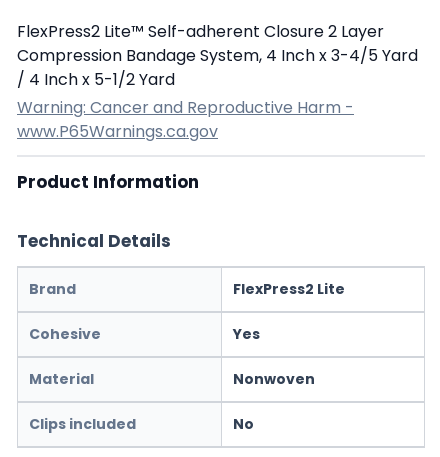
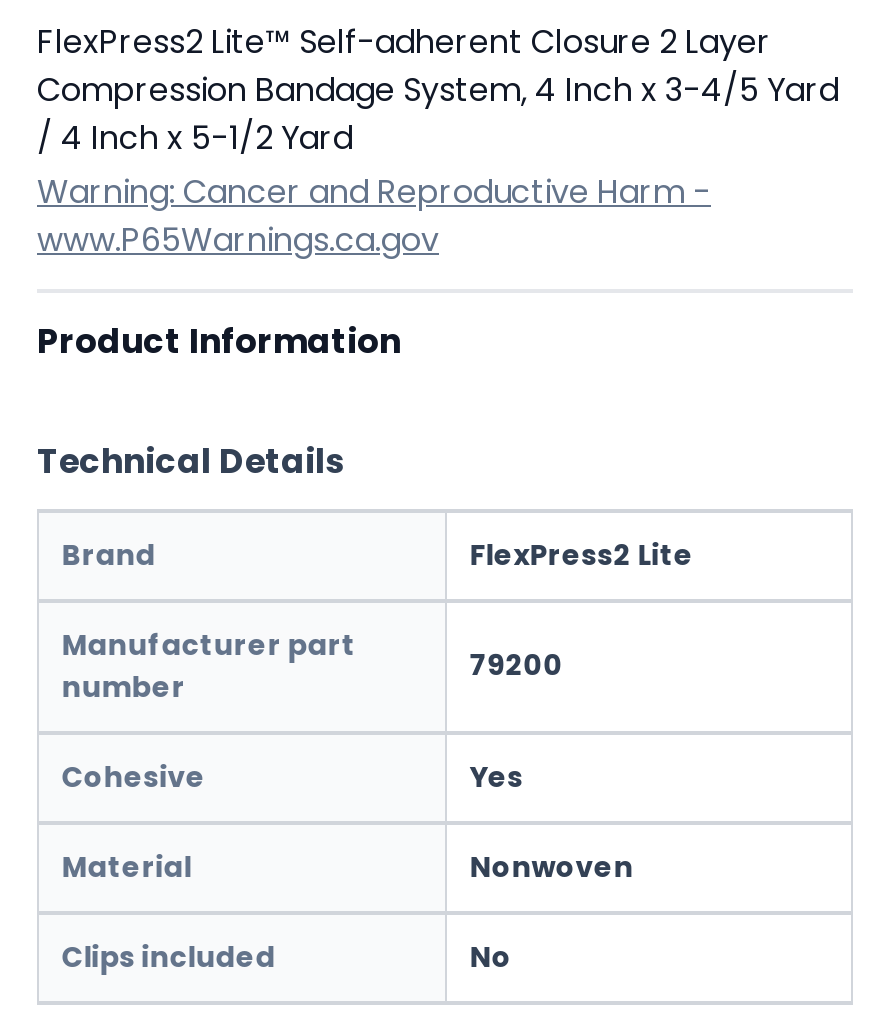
none -> [61,624,355,706] Manufacturer part | number
none -> [469,644,563,684] 79200

